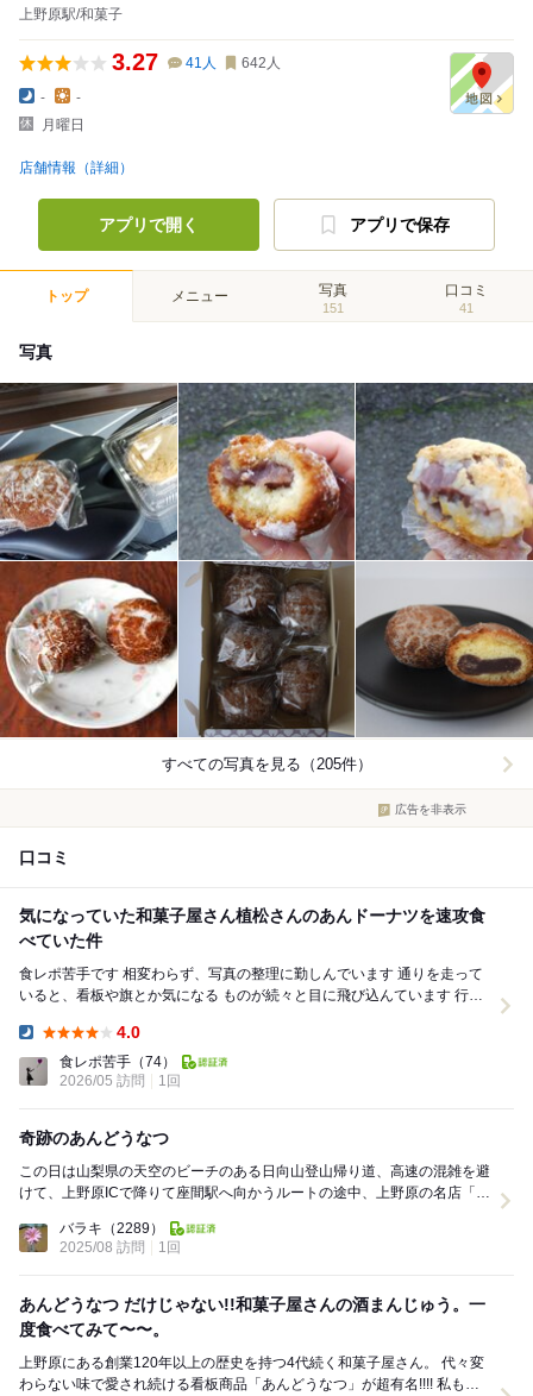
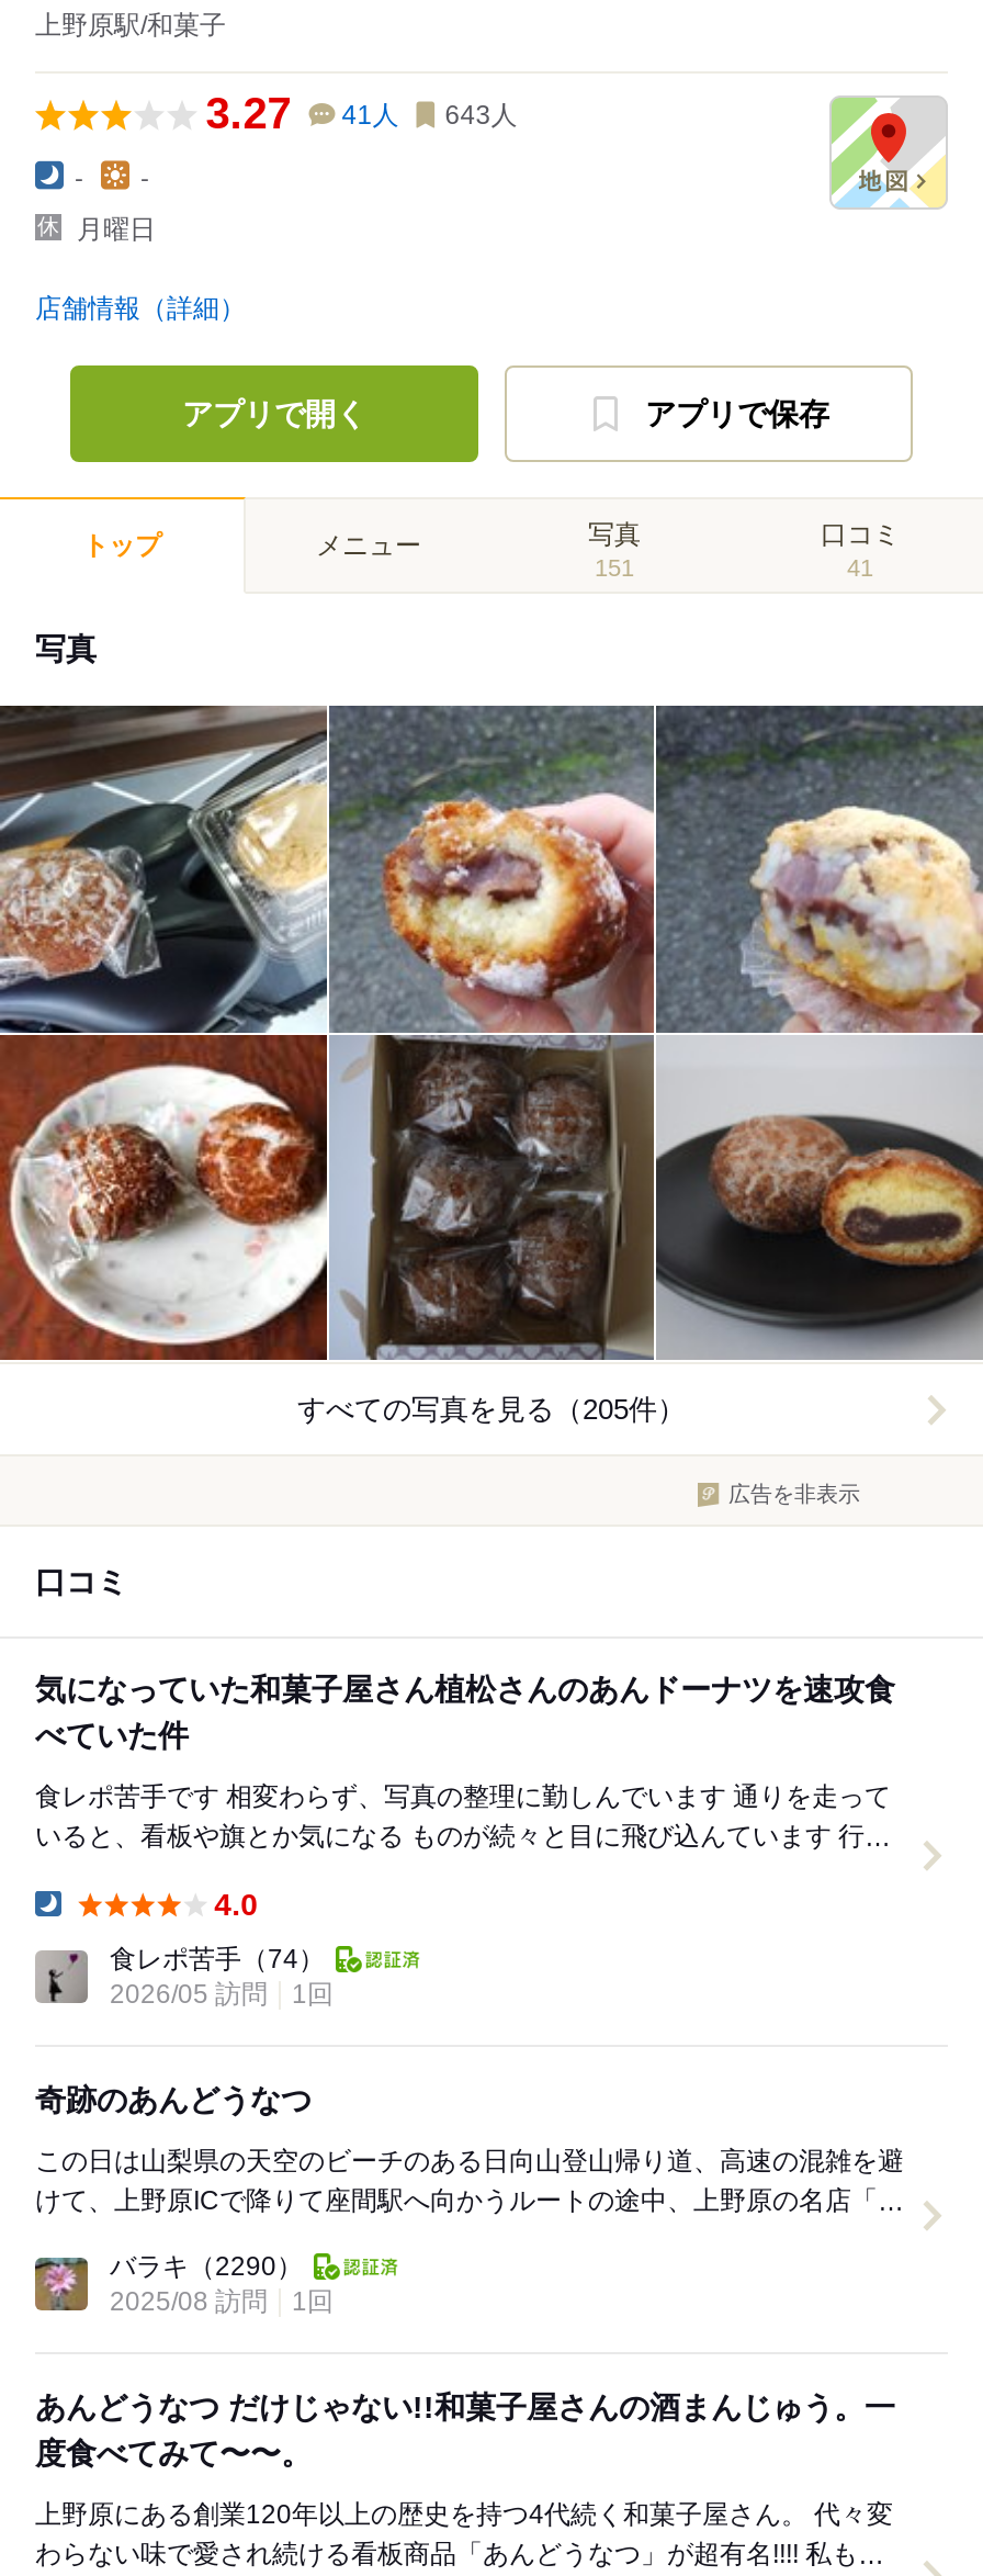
[112,49,281,75] 3.27 41人 642人 -> [206,89,517,137] 3.27 41人 643人
[59,1220,164,1237] バラキ（2289） -> [110,2252,303,2283] バラキ（2290）

